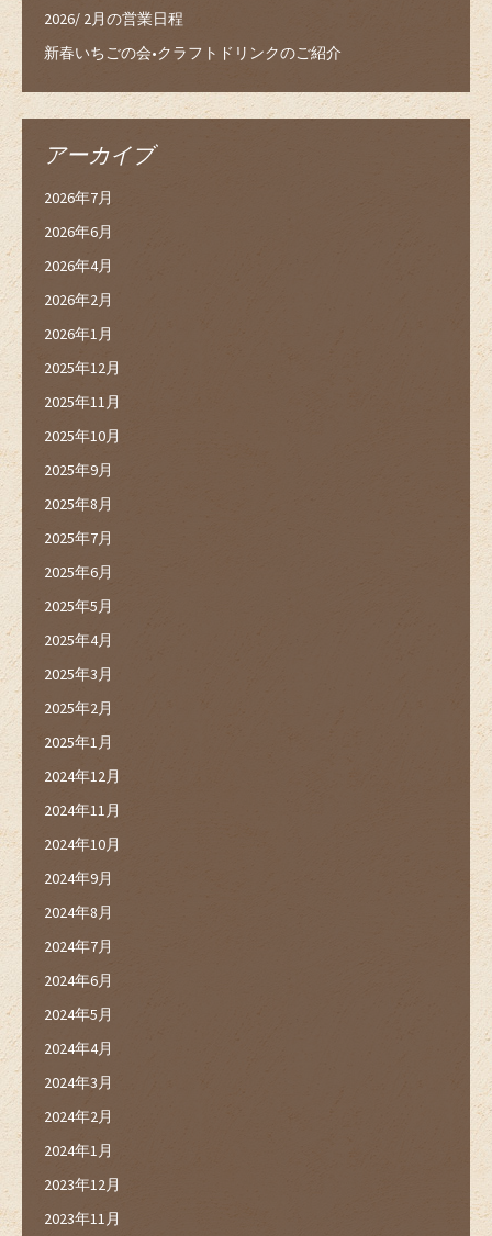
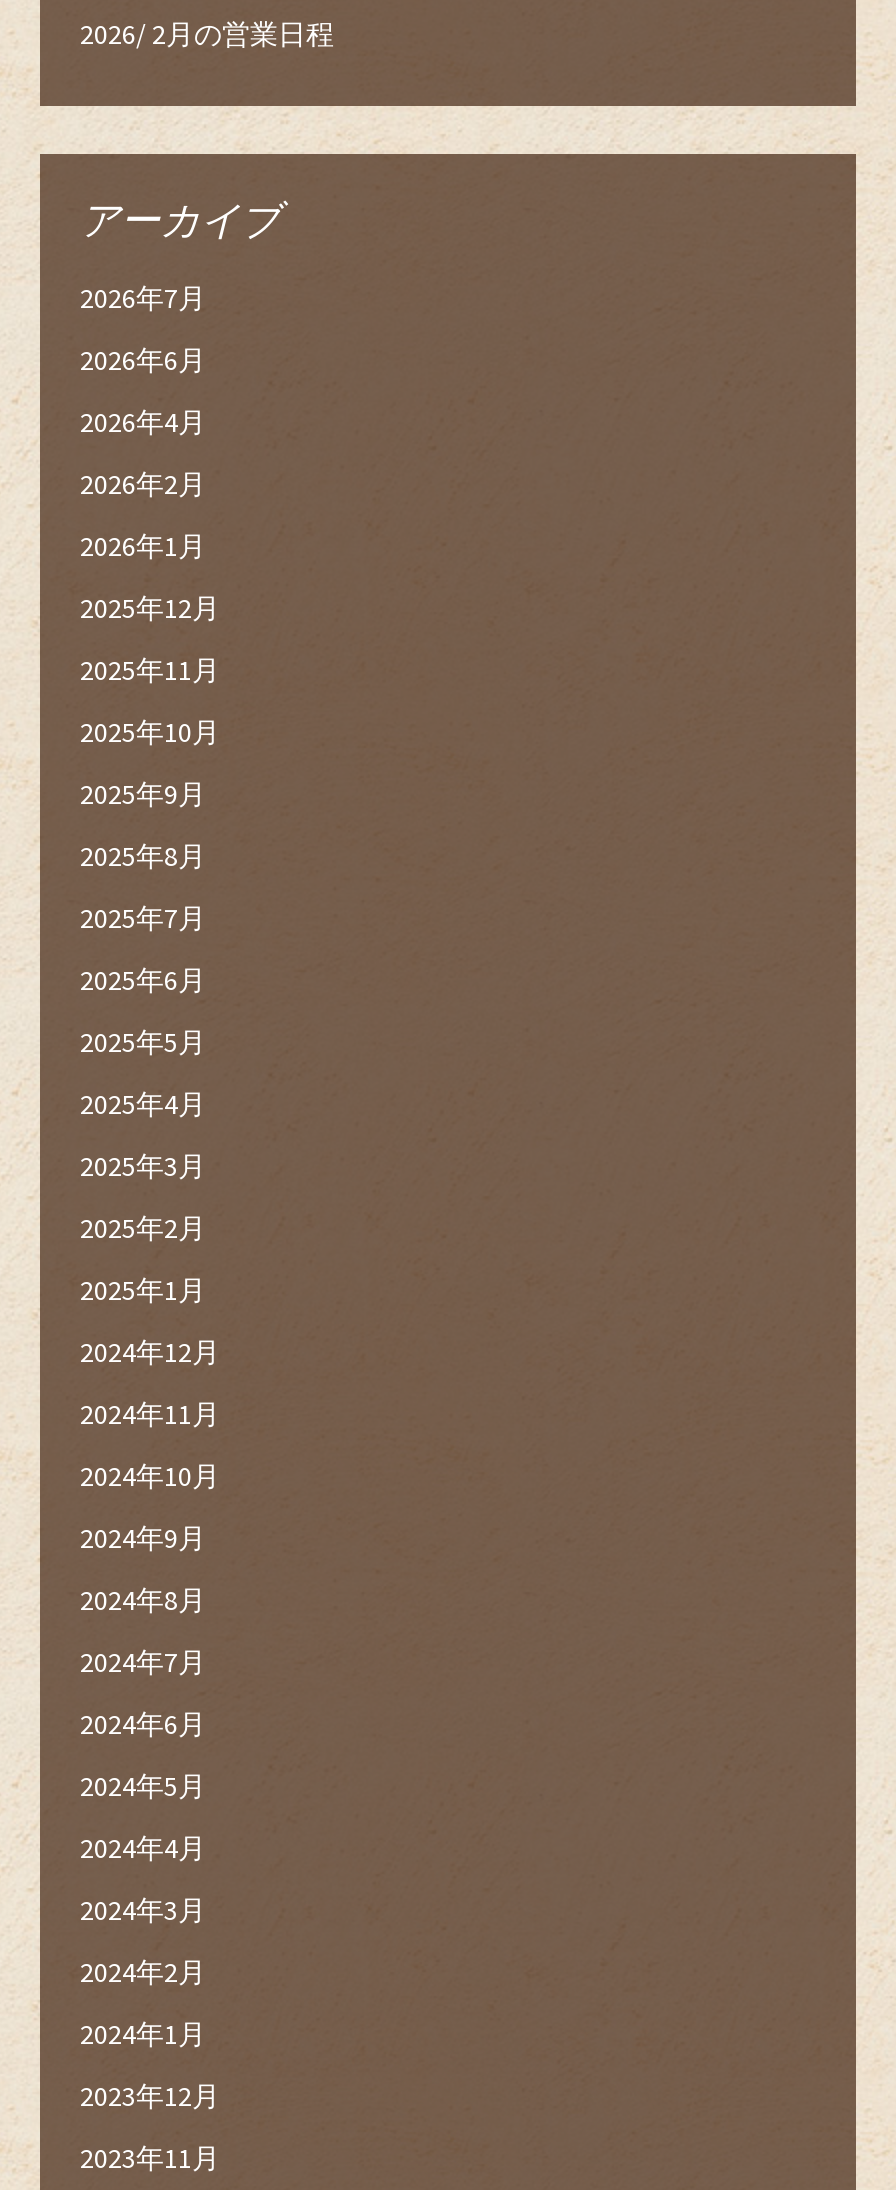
[44,43,342,63] 新春いちごの会•クラフトドリンクのご紹介 -> none

